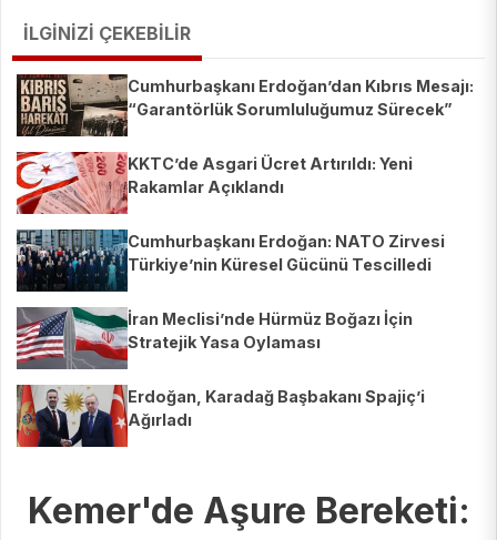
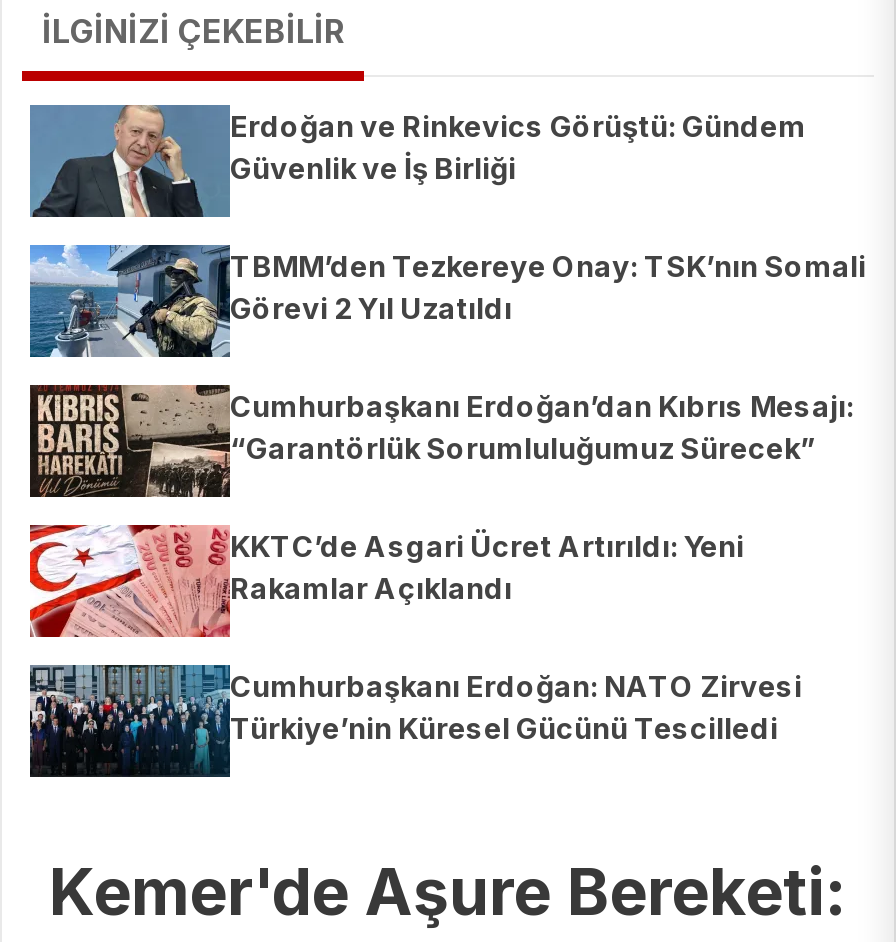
none -> [28,103,866,325] [image] | Erdoğan ve Rinkevics Görüştü: Gündem | Güvenlik ve İş Birliği | TBMM’den Tezkereye Onay: TSK’nın Somali | Görevi 2 Yıl Uzatıldı
none -> [28,243,230,359] [image]
moved [17,72,474,274] -> [30,381,854,745]: [image] | Cumhurbaşkanı Erdoğan’dan Kıbrıs Mesajı: | “Garantörlük Sorumluluğumuz Sürecek” | KKTC’de Asgari Ücret Artırıldı: Yeni | Rakamlar Açıklandı | Cumhurbaşkanı Erdoğan: NATO Zirvesi | Türkiye’nin Küresel Gücünü Tescilledi
[16,306,425,429] [image] | İran Meclisi’nde Hürmüz Boğazı İçin | Stratejik Yasa Oylaması | Erdoğan, Karadağ Başbakanı Spajiç’i | Ağırladı -> none
[16,384,129,448] [image] -> none

